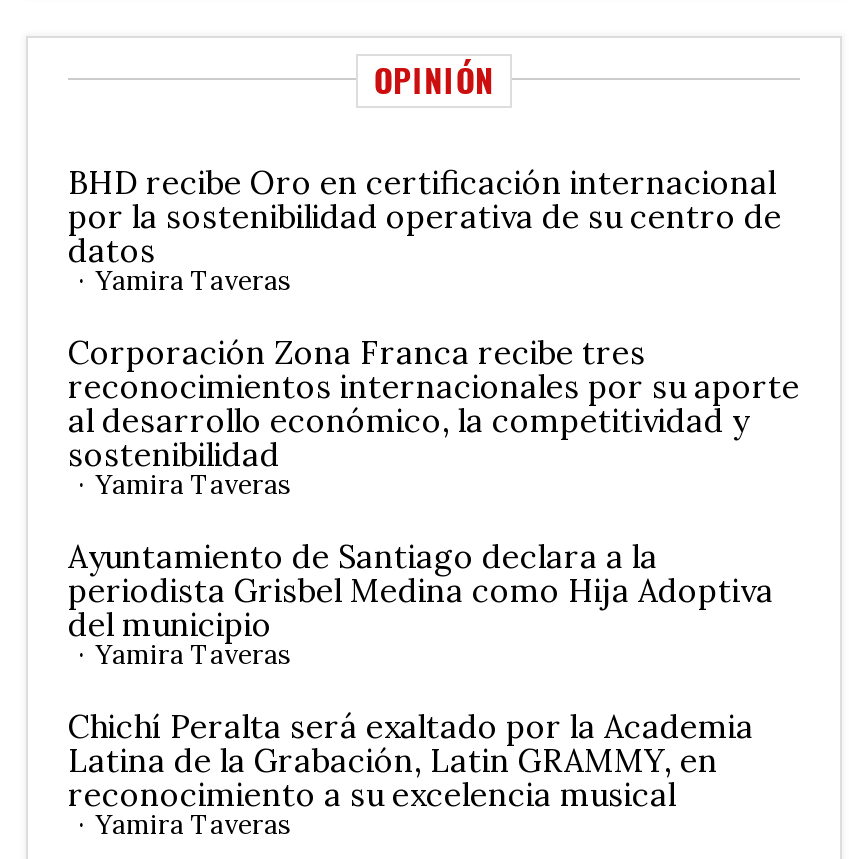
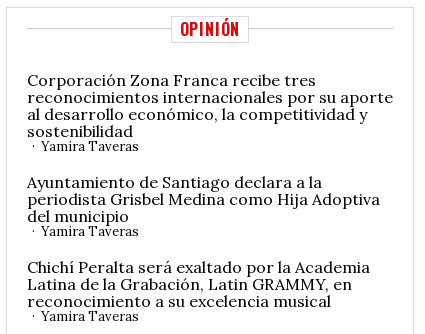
[68,162,782,298] BHD recibe Oro en certificación internacional | por la sostenibilidad operativa de su centro de | datos | Yamira Taveras -> none

